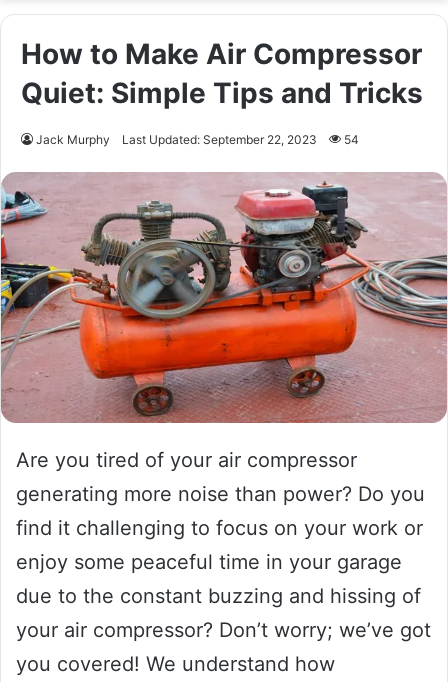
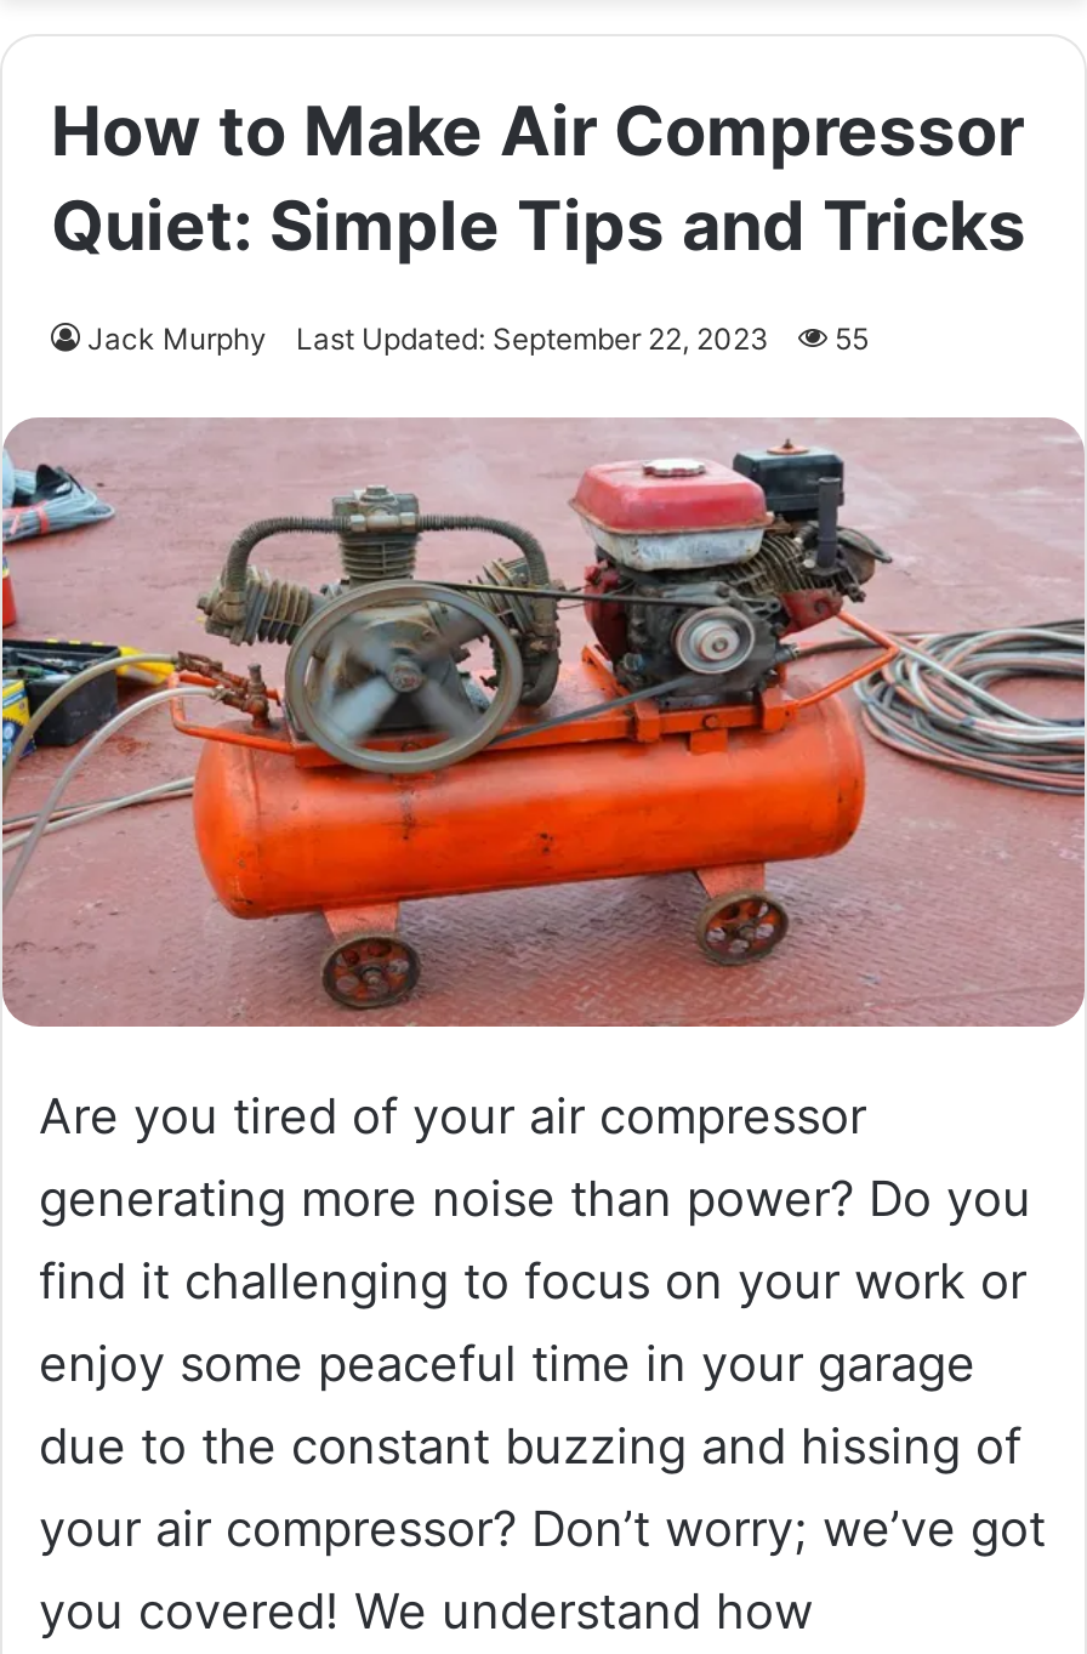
[36,132,359,147] Jack Murphy Last Updated: September 22, 2023 54 -> [87,320,869,357] Jack Murphy Last Updated: September 22, 2023 55

